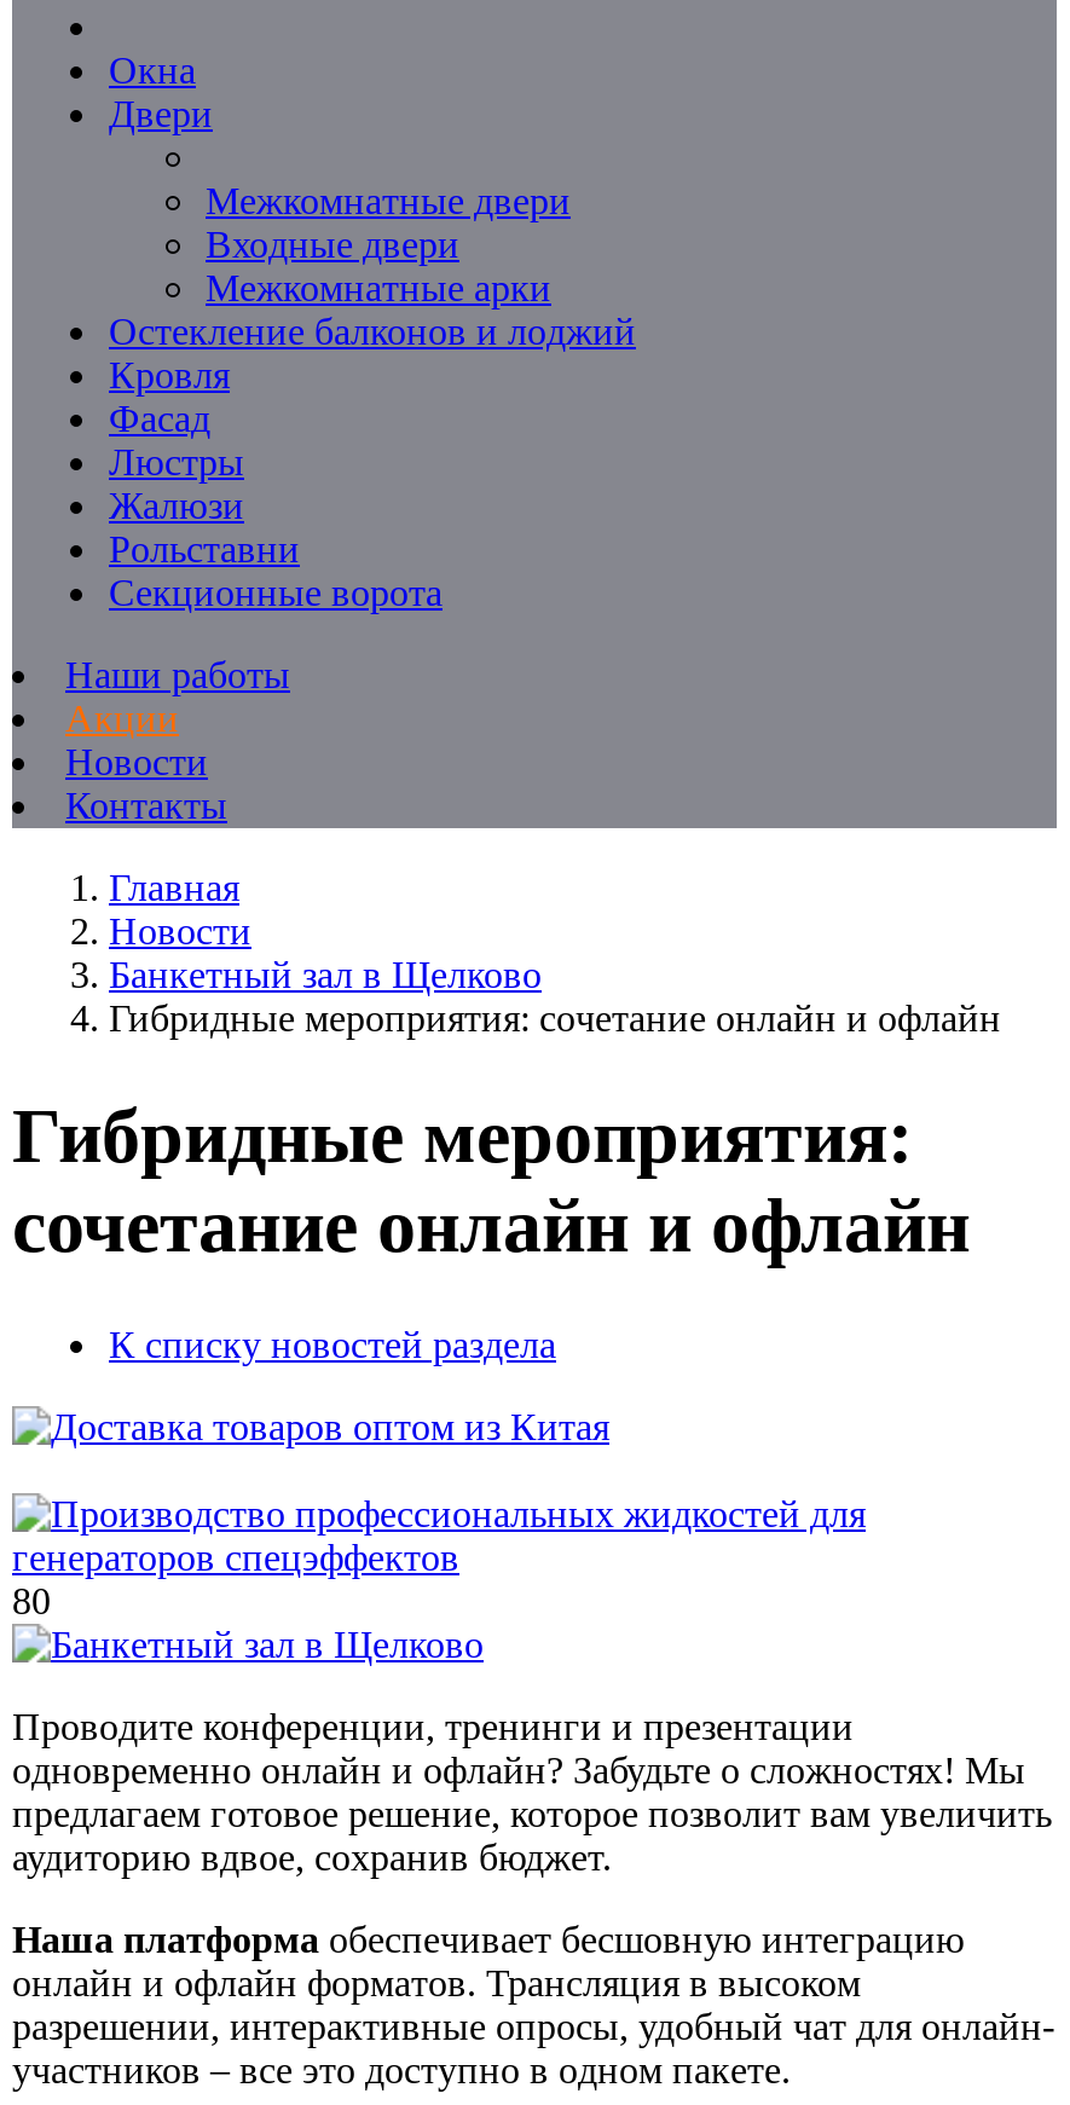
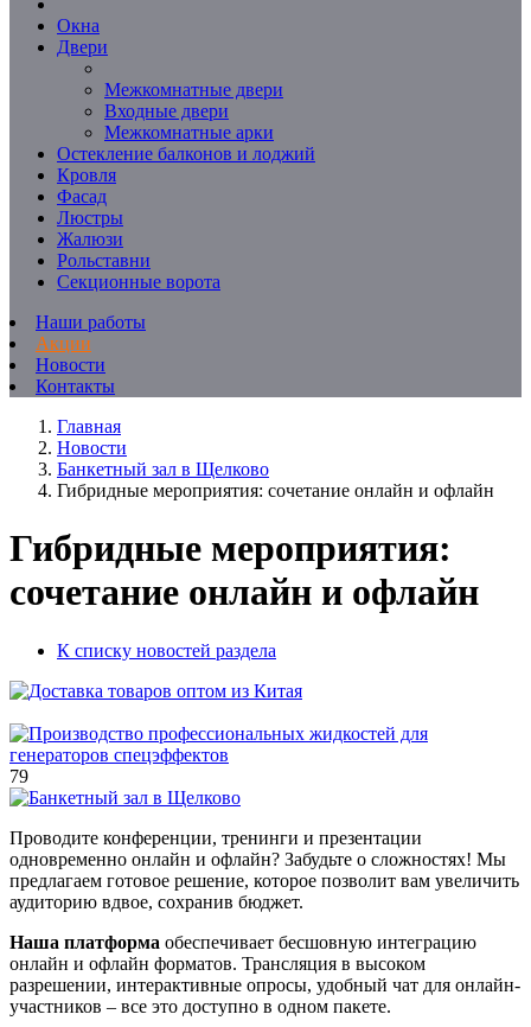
[12,1580,51,1621] 80 -> [9,766,28,786] 79

